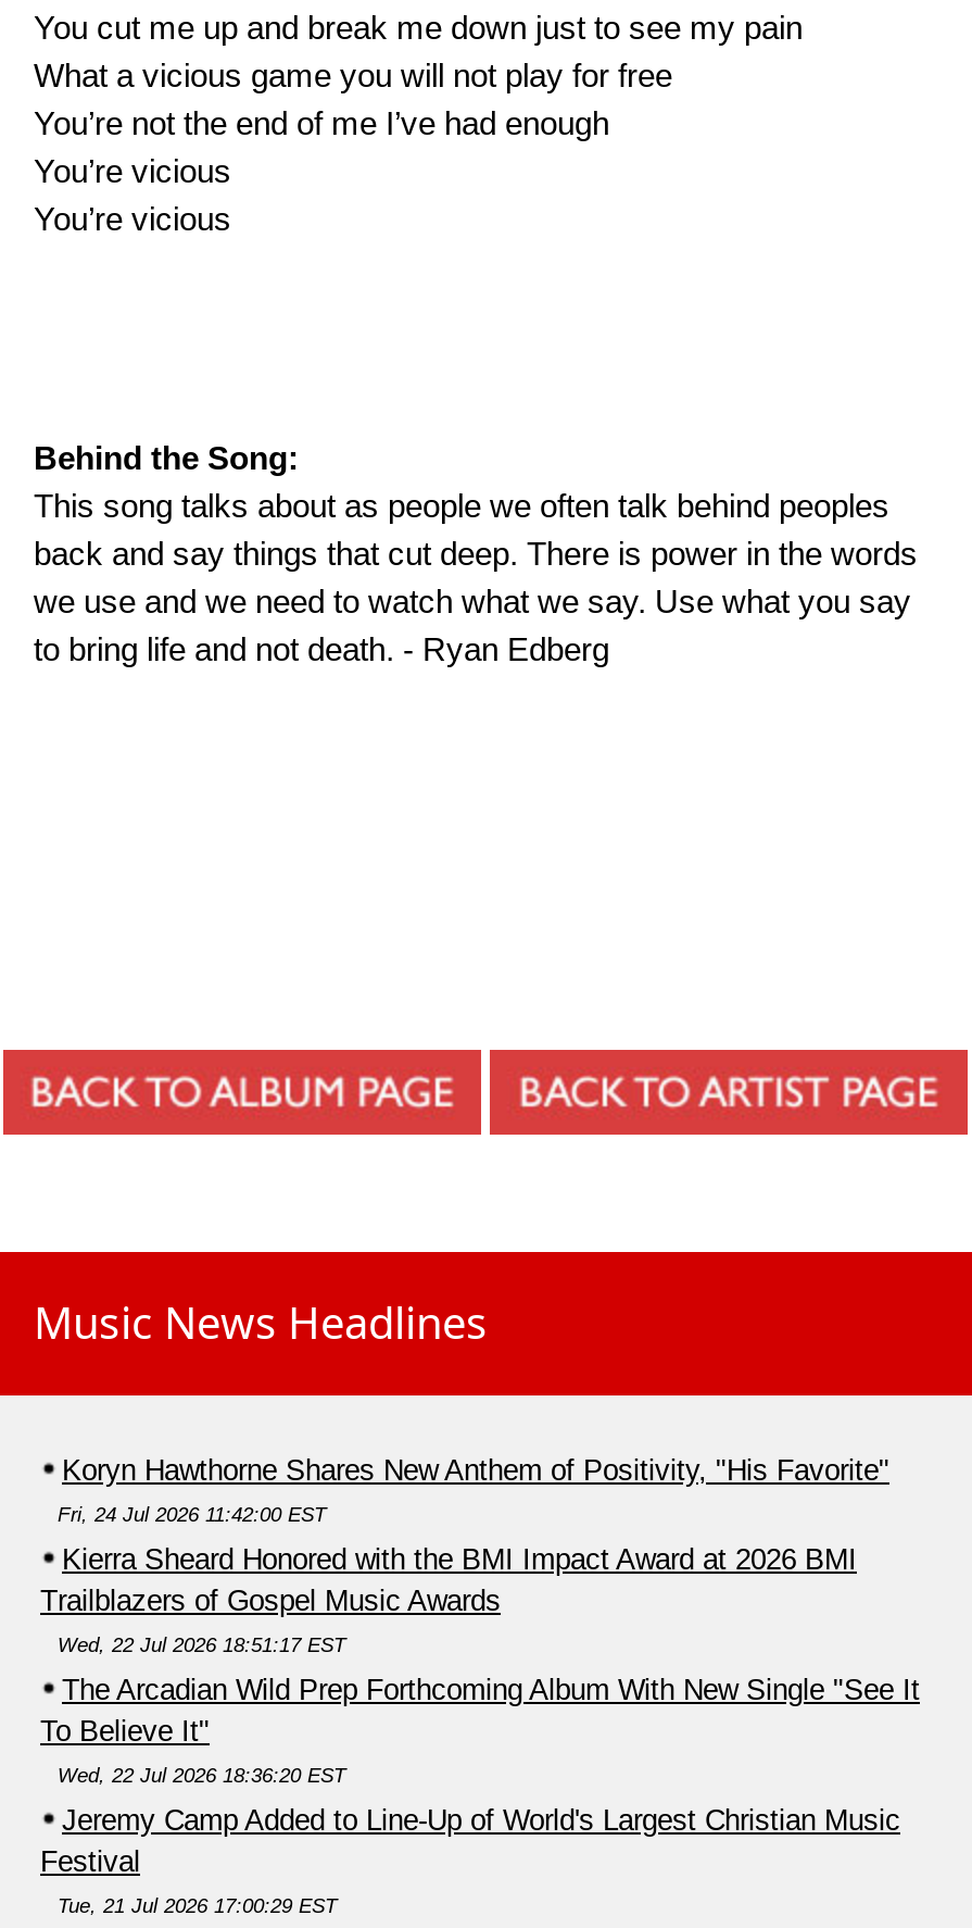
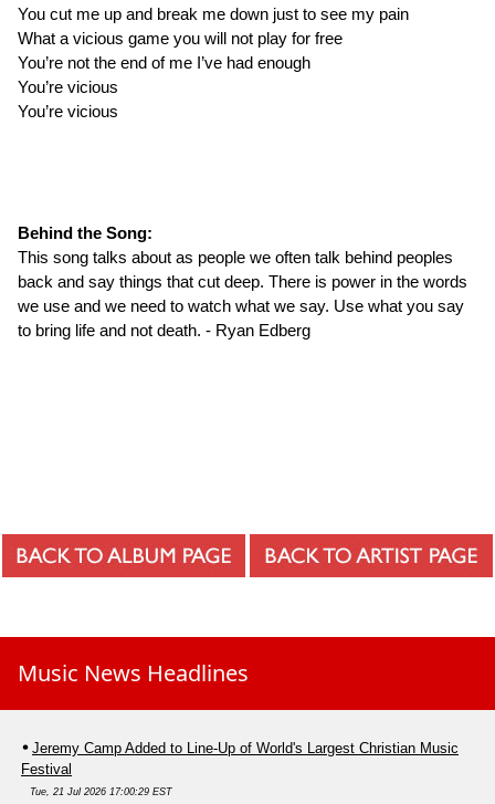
[40,1453,920,1786] Koryn Hawthorne Shares New Anthem of Positivity, "His Favorite" | Fri, 24 Jul 2026 11:42:00 EST | Kierra Sheard Honored with the BMI Impact Award at 2026 BMI | Trailblazers of Gospel Music Awards | Wed, 22 Jul 2026 18:51:17 EST | The Arcadian Wild Prep Forthcoming Album With New Single "See It | To Believe It" | Wed, 22 Jul 2026 18:36:20 EST -> none

